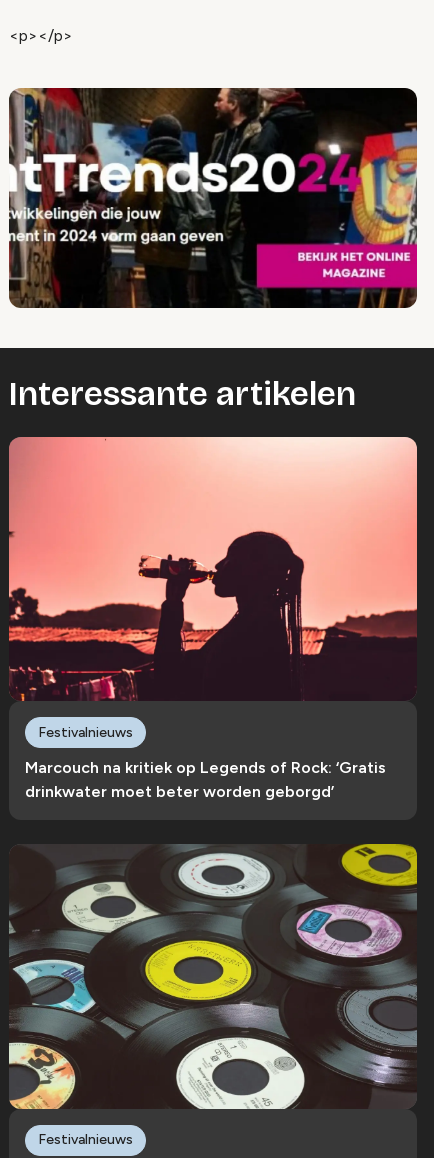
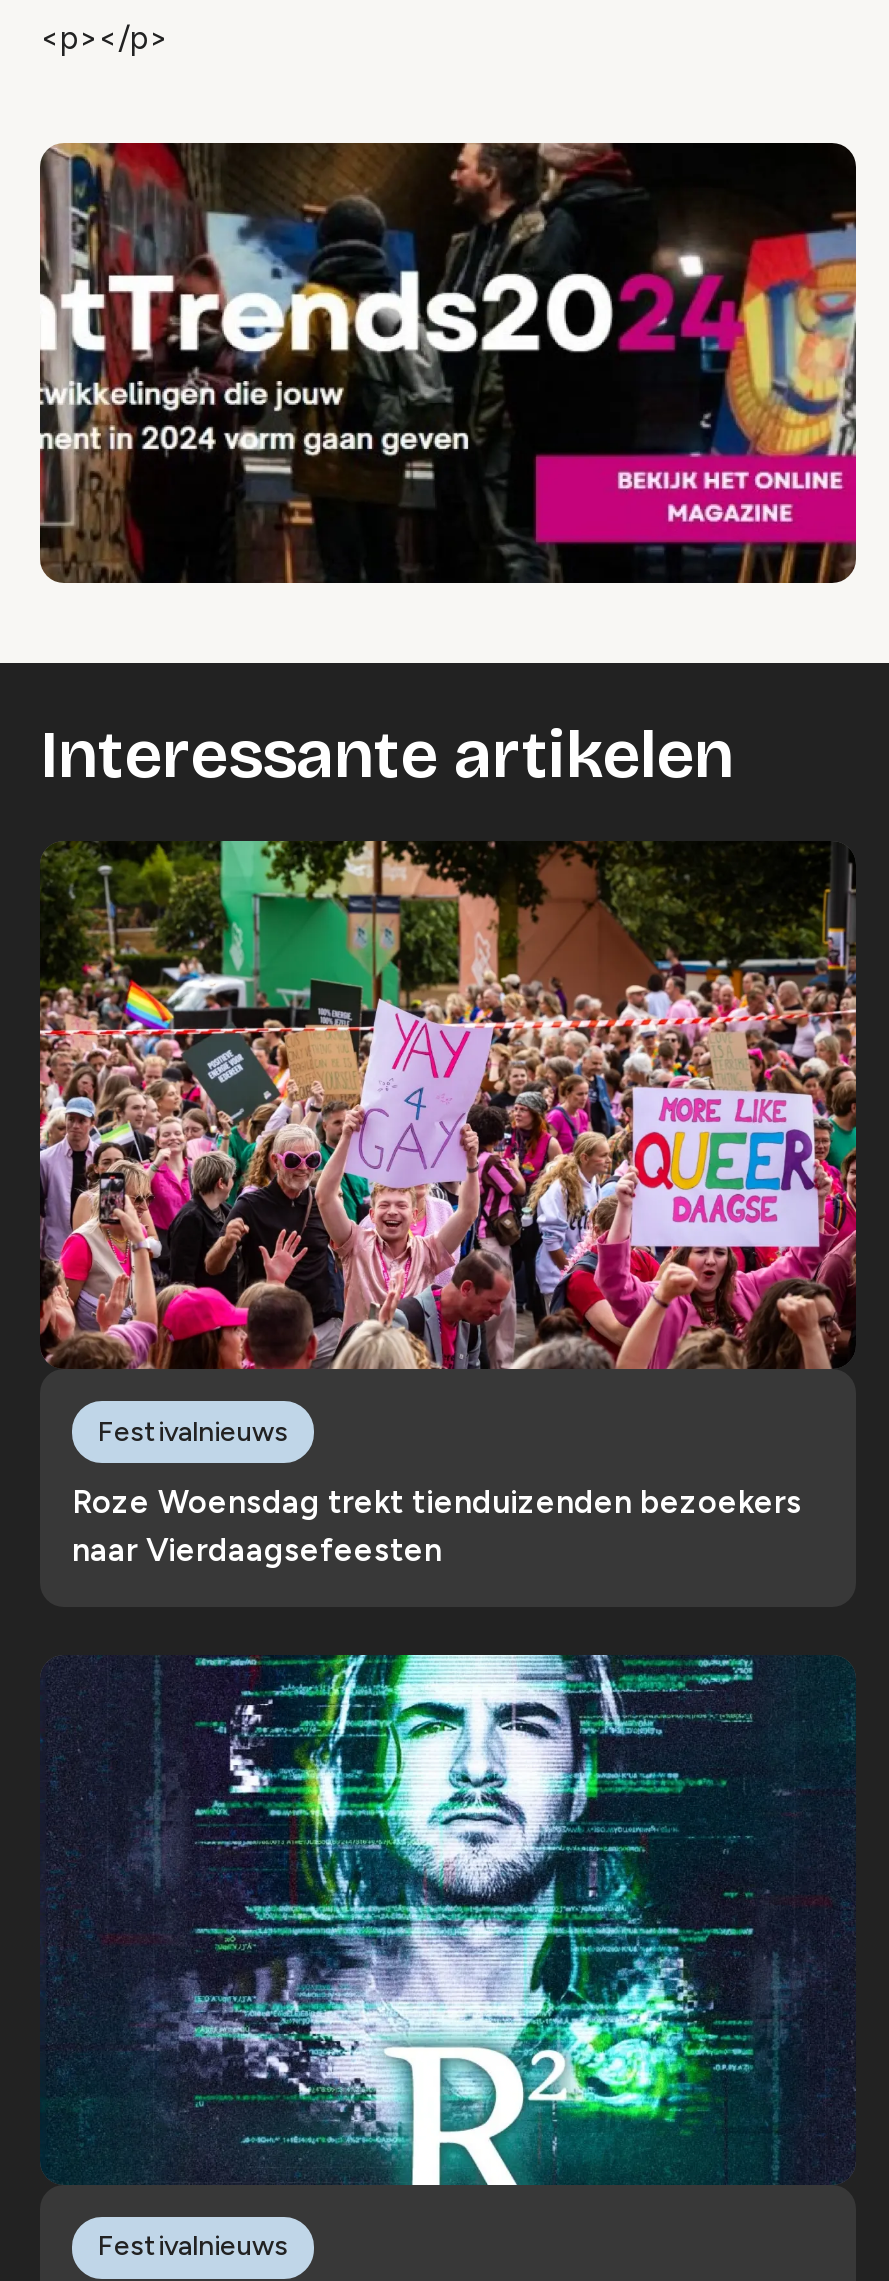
[8,436,418,702] [image] -> [38,839,858,1371] [image]
[25,758,386,801] Marcouch na kritiek op Legends of Rock: ‘Gratis | drinkwater moet beter worden geborgd’ -> [72,1484,802,1570] Roze Woensdag trekt tienduizenden bezoekers | naar Vierdaagsefeesten
[8,843,418,1110] [image] -> [40,1653,856,2187] [image]

